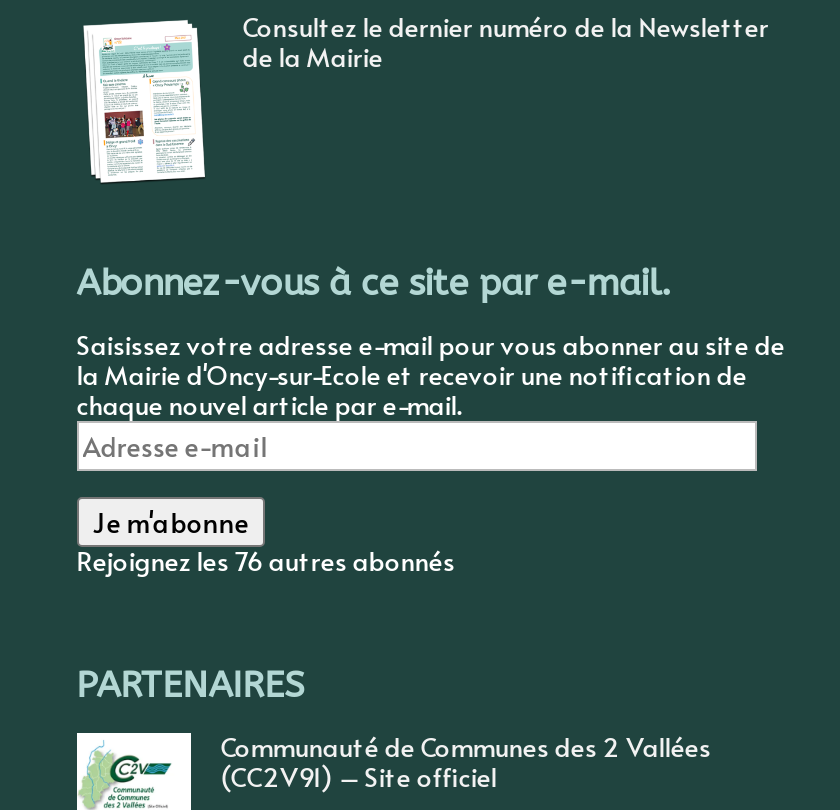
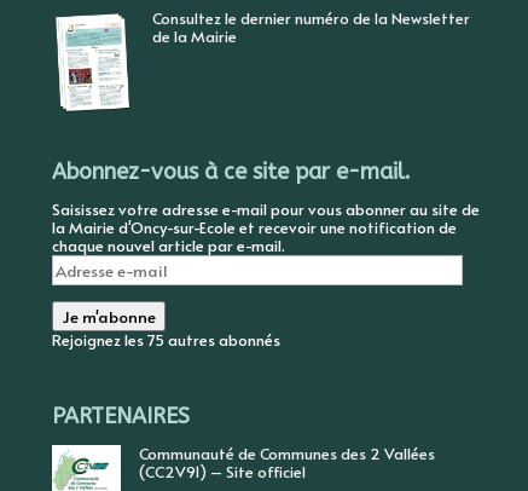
[77,543,455,579] Rejoignez les 76 autres abonnés -> [52,329,280,351] Rejoignez les 75 autres abonnés

